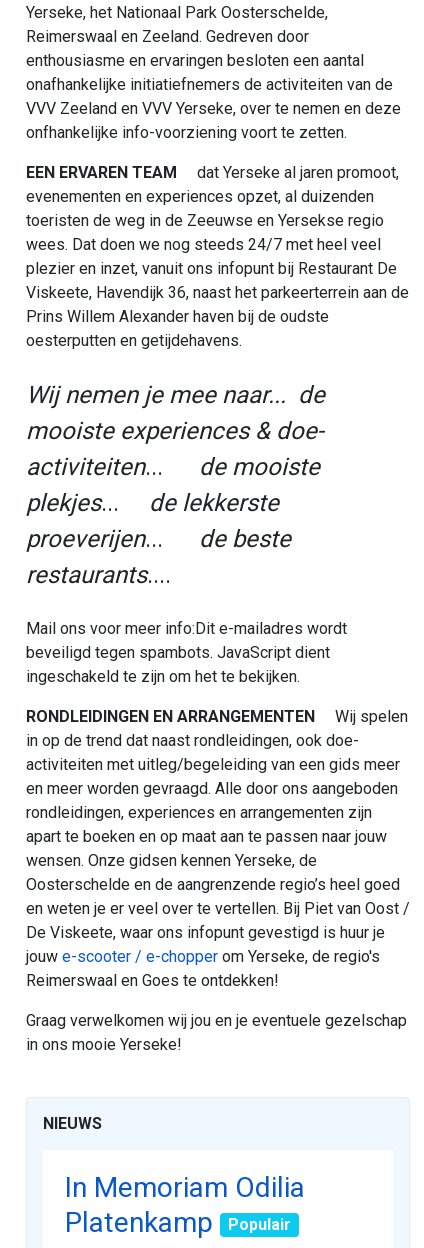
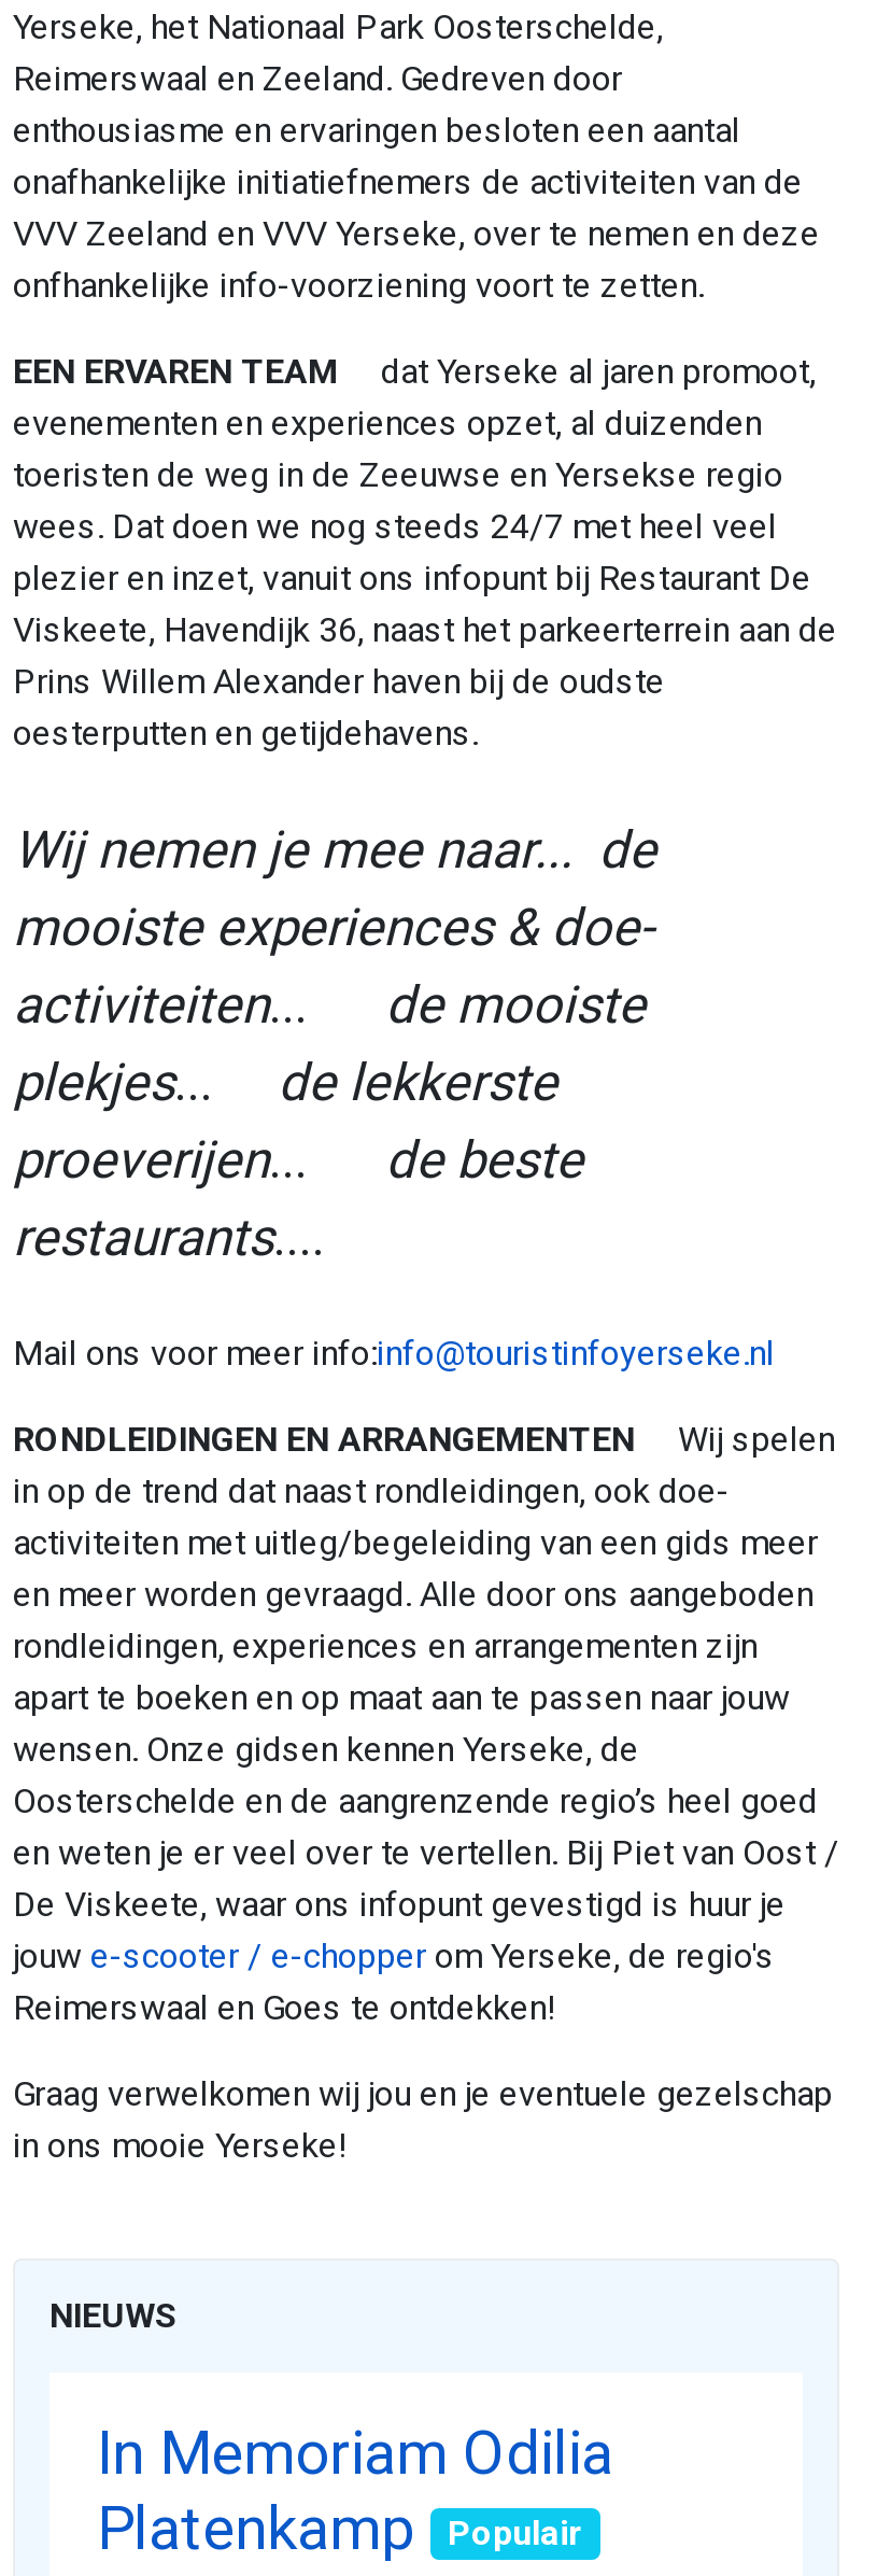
[26,619,347,686] Mail ons voor meer info:Dit e-mailadres wordt | beveiligd tegen spambots. JavaScript dient | ingeschakeld te zijn om het te bekijken. -> [13,1333,775,1374] Mail ons voor meer info:info@touristinfoyerseke.nl

